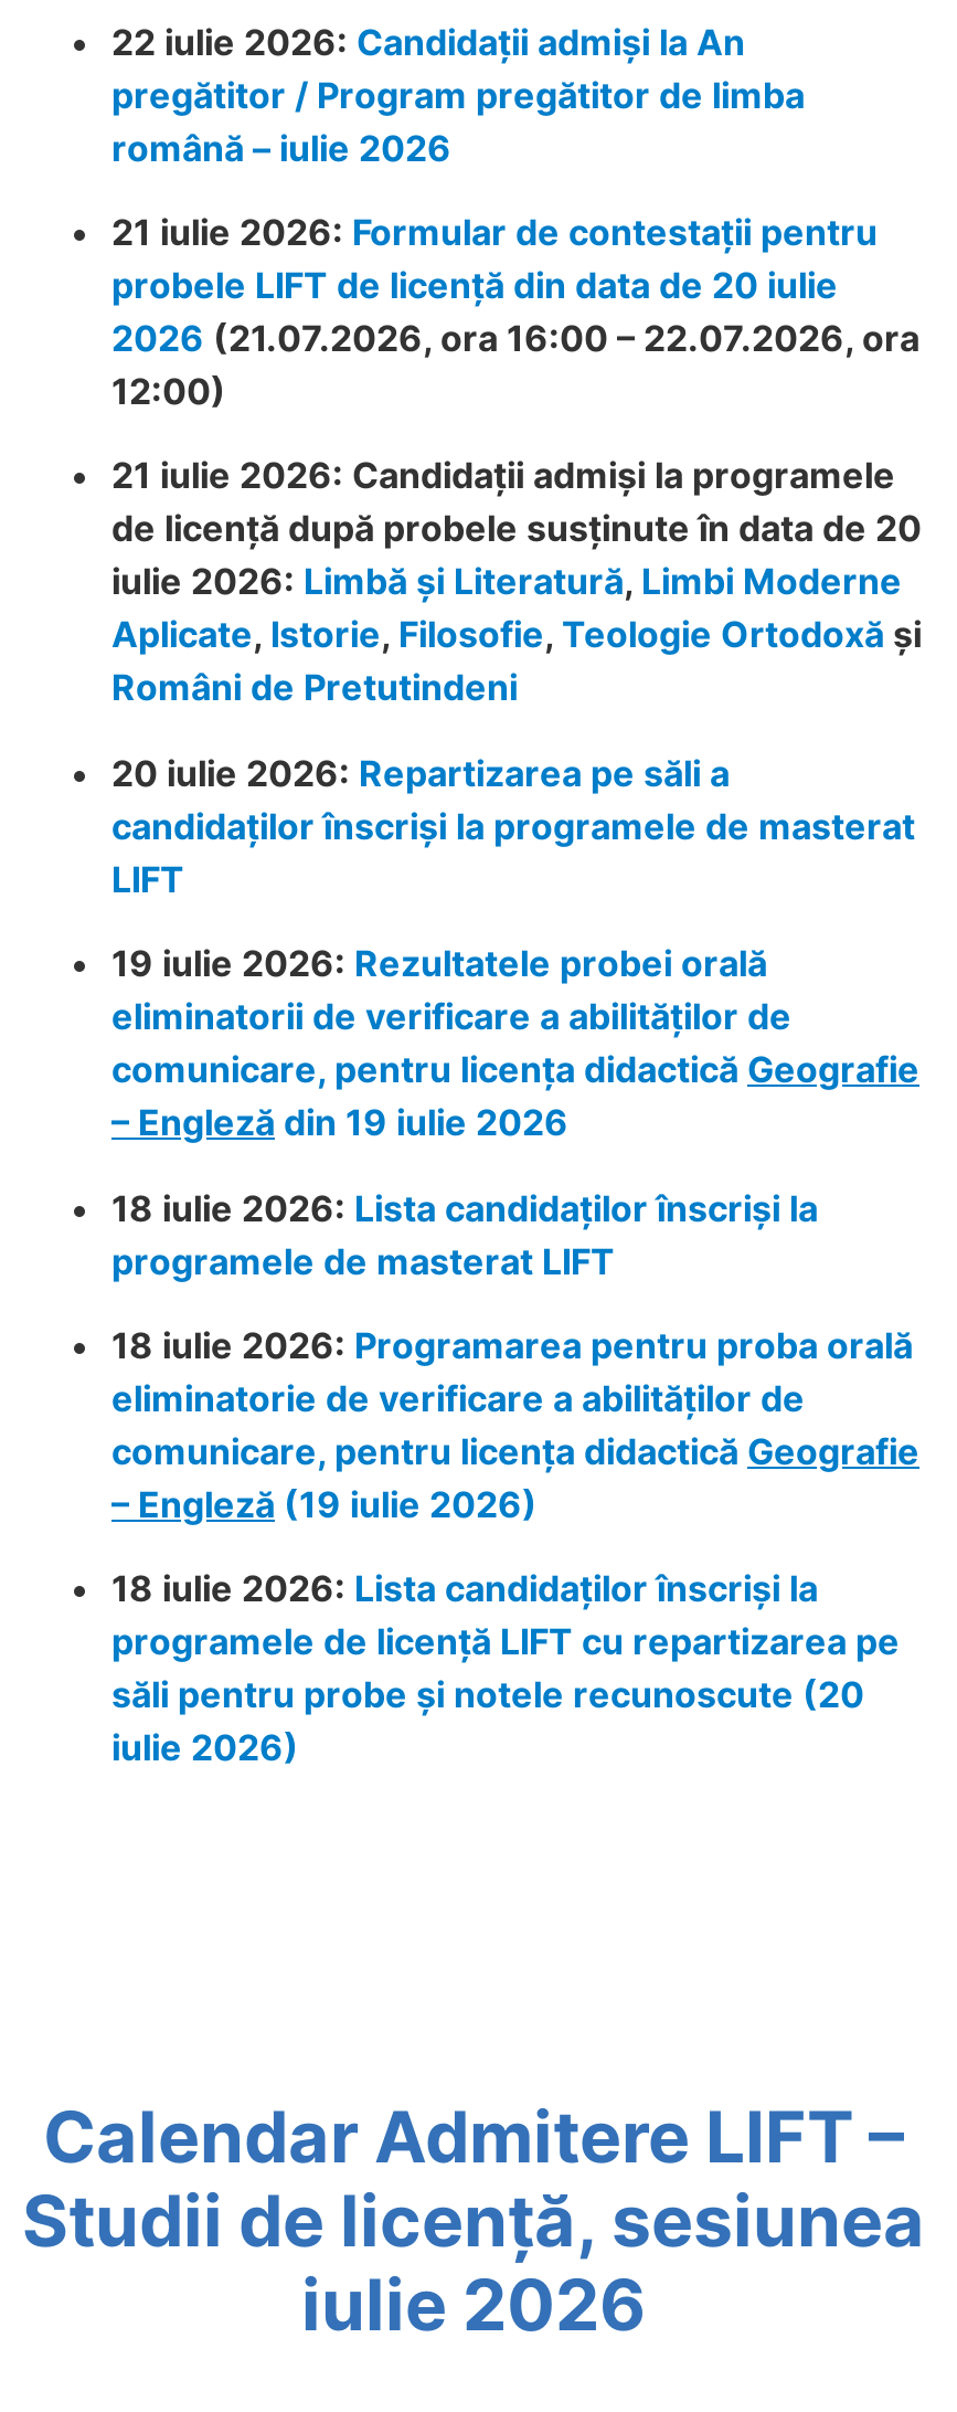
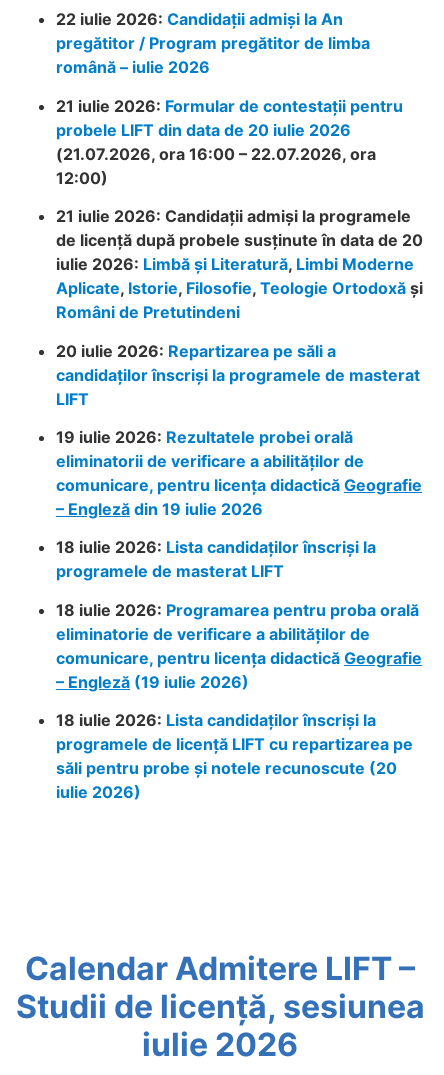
[111,262,919,360] probele LIFT de licență din data de 20 iulie | 2026 (21.07.2026, ora 16:00 – 22.07.2026, ora -> [56,120,376,164] probele LIFT din data de 20 iulie 2026 | (21.07.2026, ora 16:00 – 22.07.2026, ora

